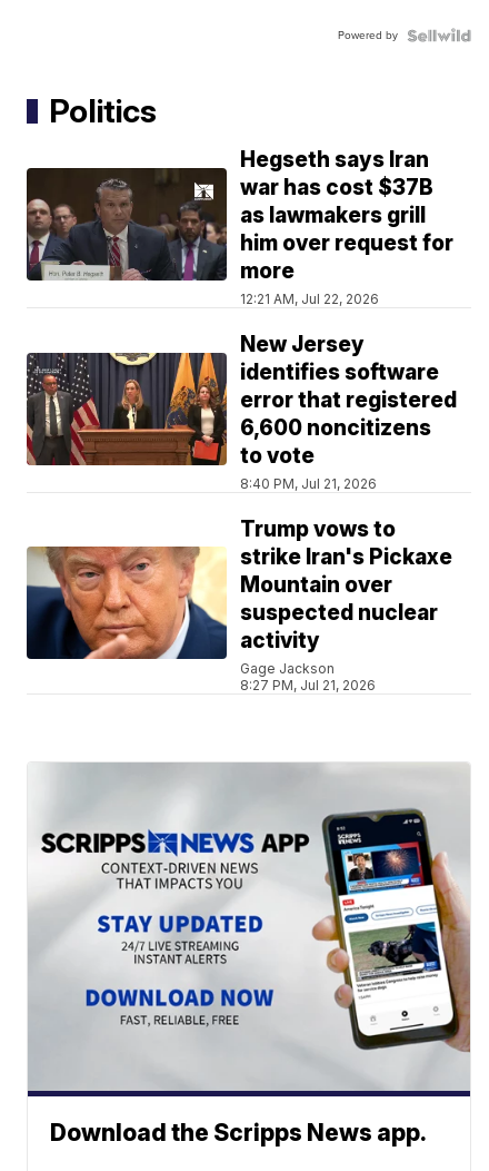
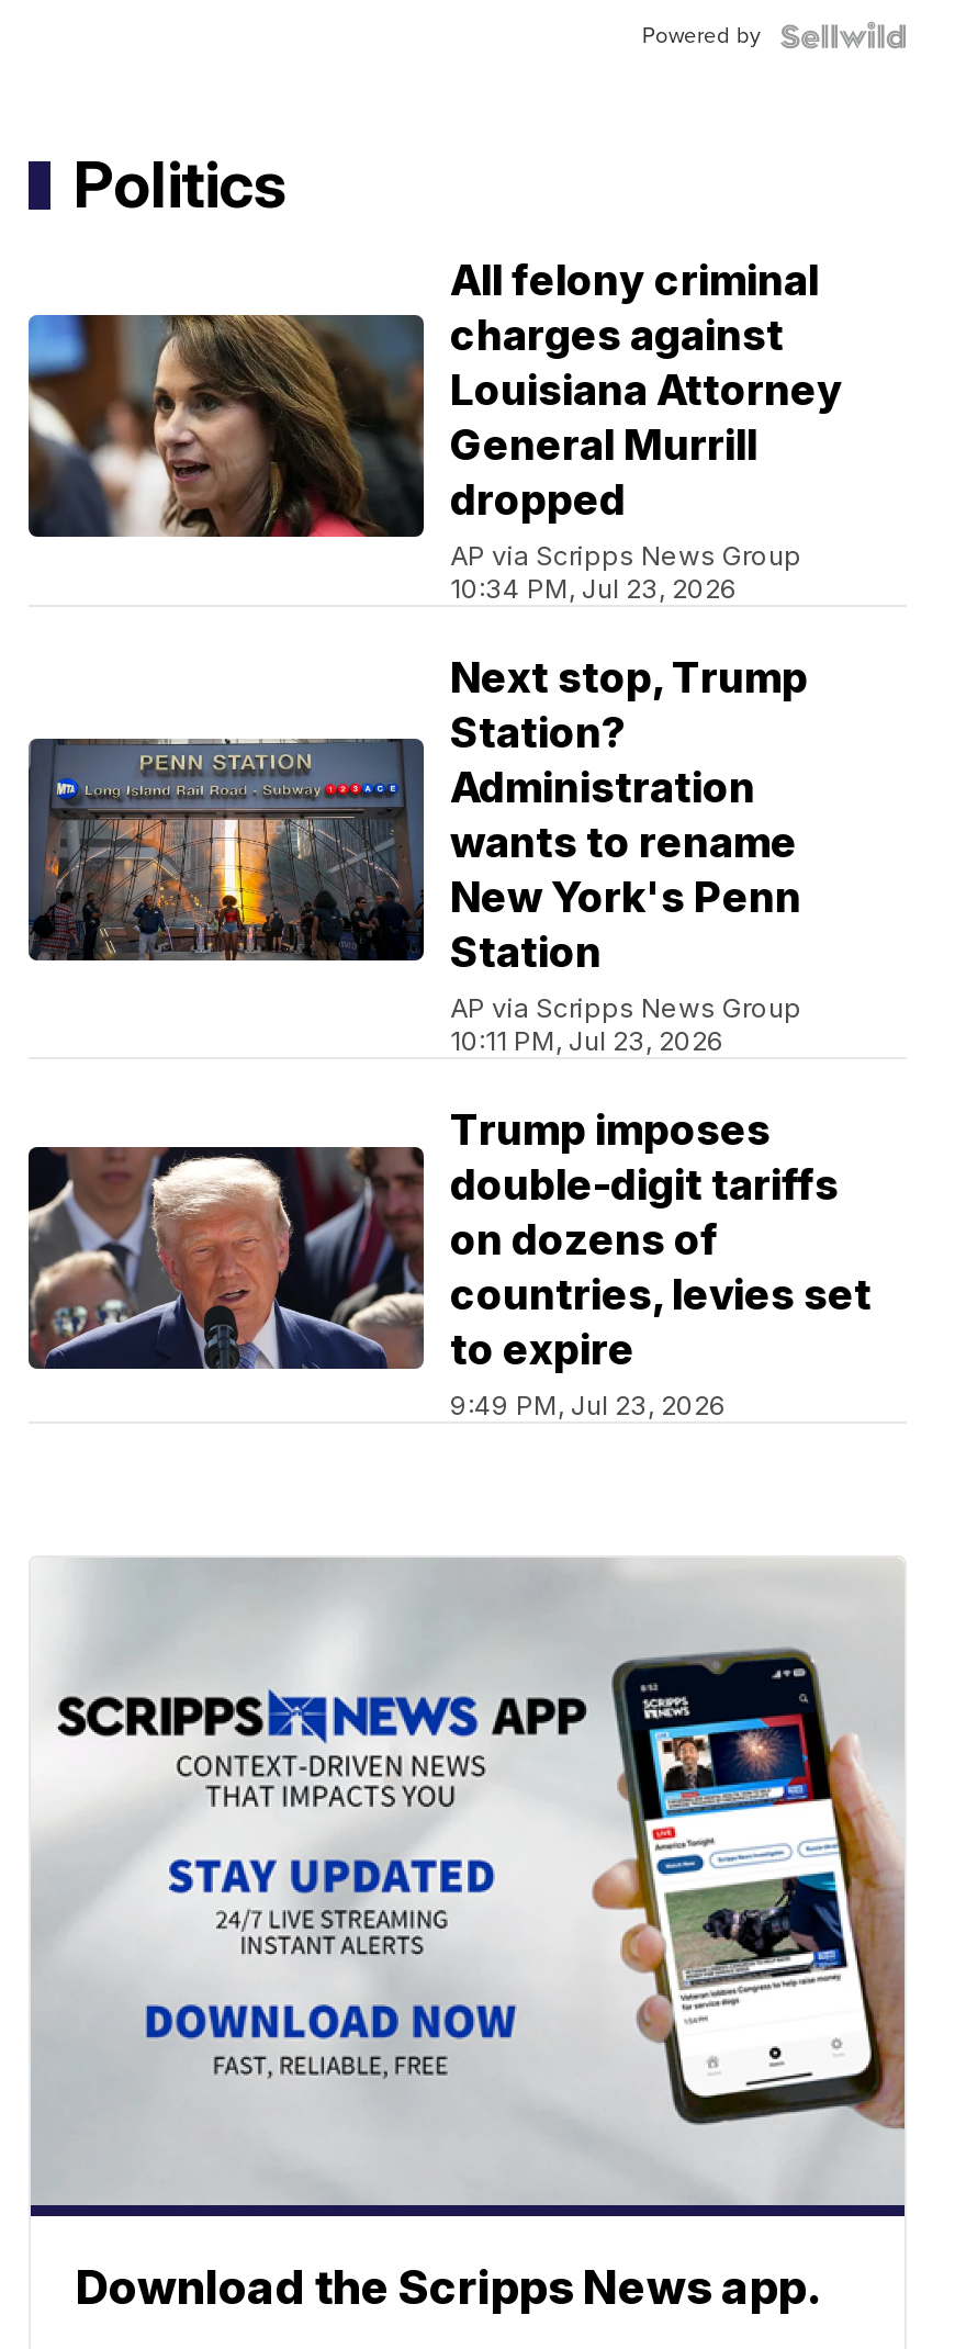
[26,147,453,308] [image] | Hegseth says Iran | war has cost $37B | as lawmakers grill | him over request for | more | 12:21 AM, Jul 22, 2026 -> [26,257,843,606] [image] | All felony criminal | charges against | Louisiana Attorney | General Murrill | dropped | AP via Scripps News Group | 10:34 PM, Jul 23, 2026
[26,332,457,493] [image] | New Jersey | identifies software | error that registered | 6,600 noncitizens | to vote | 8:40 PM, Jul 21, 2026 -> [26,654,808,1058] [image] | Next stop, Trump | Station? | Administration | wants to rename | New York's Penn | Station | AP via Scripps News Group | 10:11 PM, Jul 23, 2026
[26,517,452,694] [image] | Trump vows to | strike Iran's Pickaxe | Mountain over | suspected nuclear | activity | Gage Jackson | 8:27 PM, Jul 21, 2026 -> [26,1106,872,1423] [image] | Trump imposes | double-digit tariffs | on dozens of | countries, levies set | to expire | 9:49 PM, Jul 23, 2026

